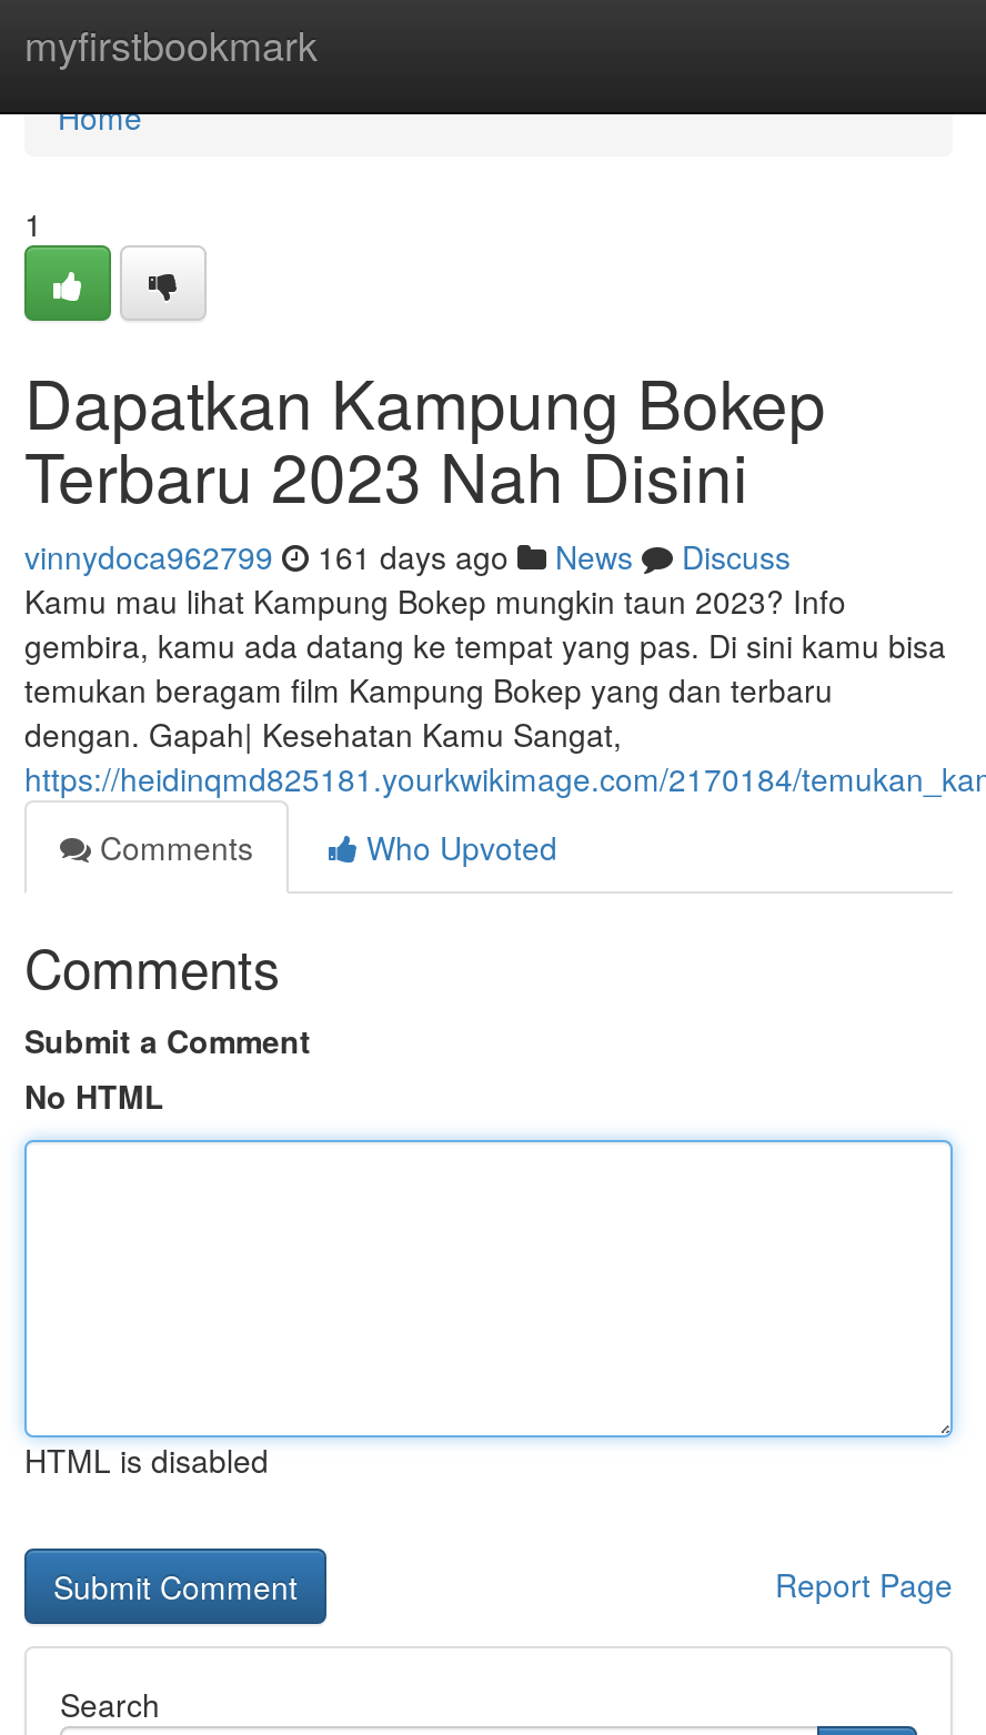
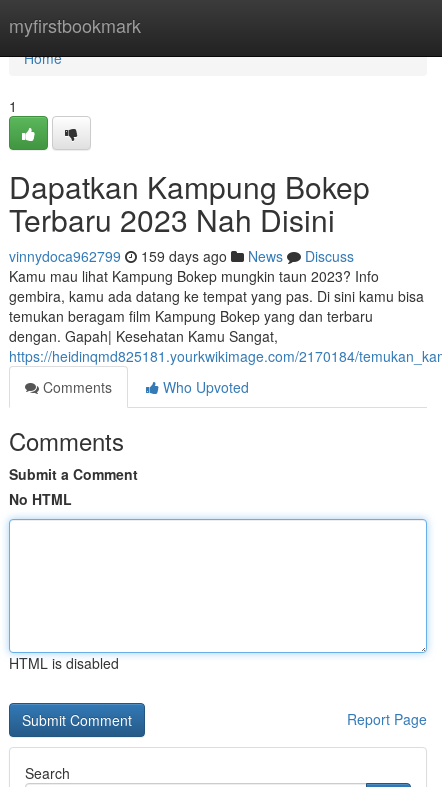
[24,534,791,578] vinnydoca962799 161 days ago News Discuss -> [9,246,354,266] vinnydoca962799 159 days ago News Discuss

